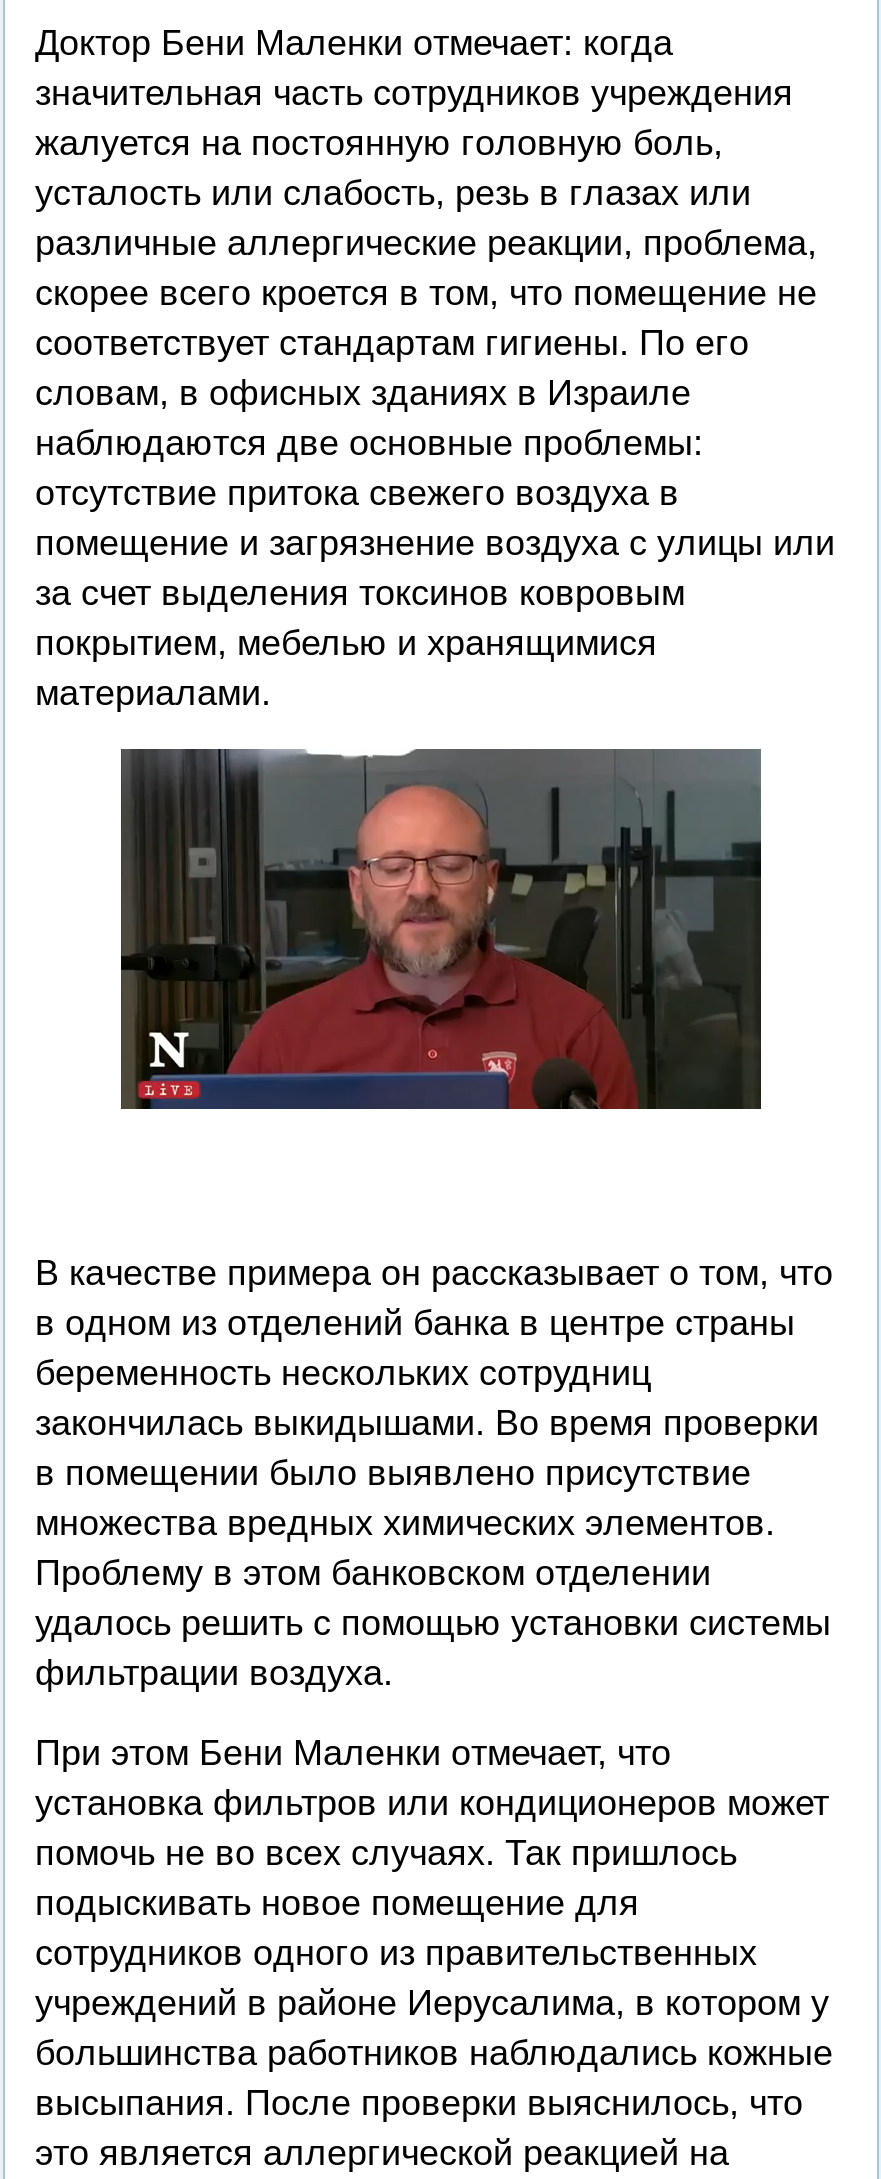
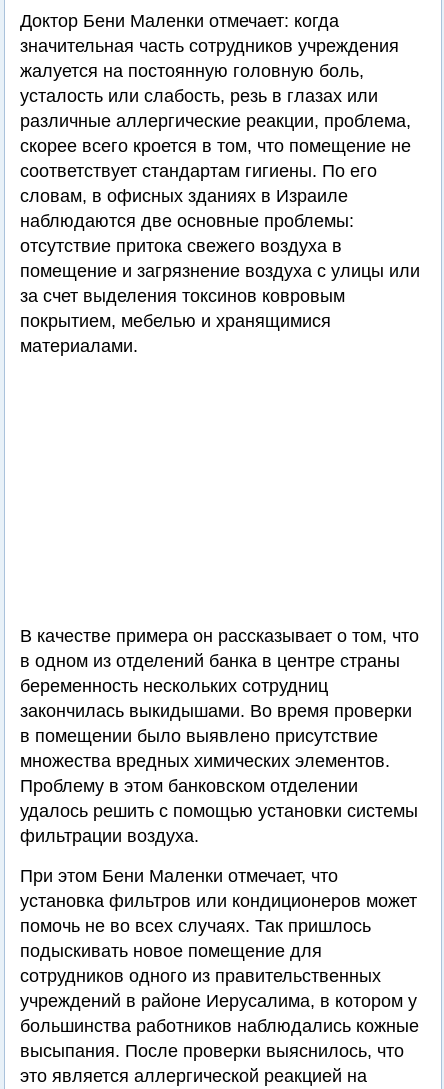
[119,747,763,1111] [image] -> none

